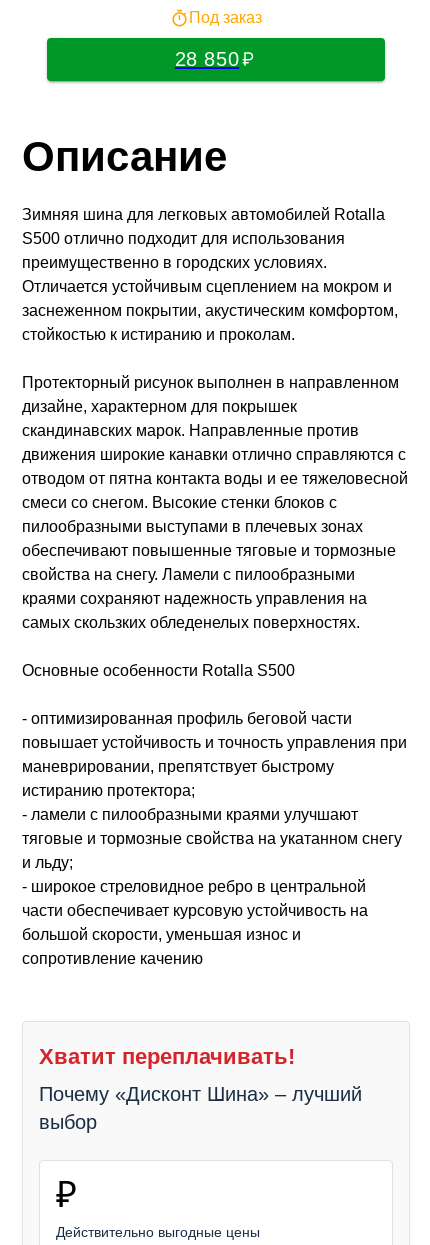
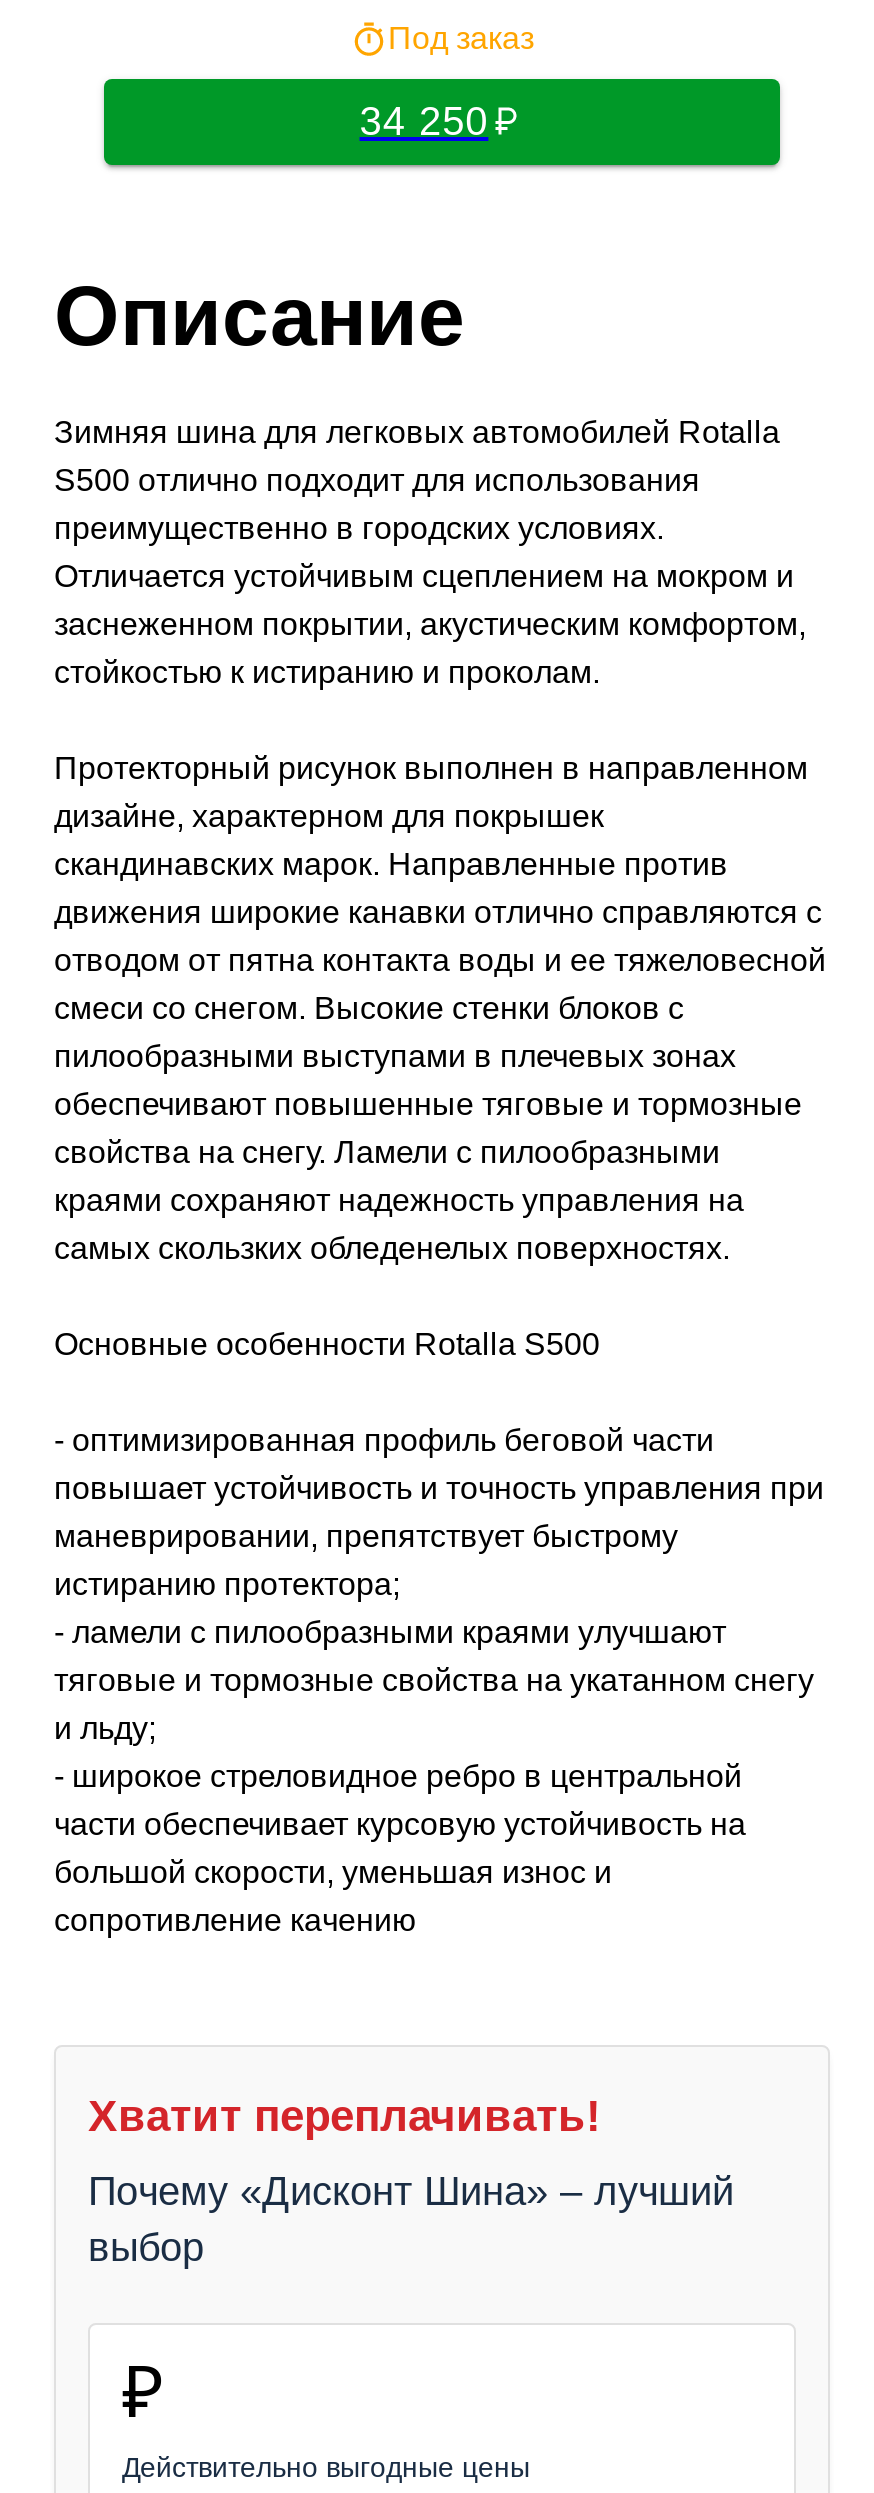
[175,48,239,70] 28 850 -> [360,99,488,143] 34 250

